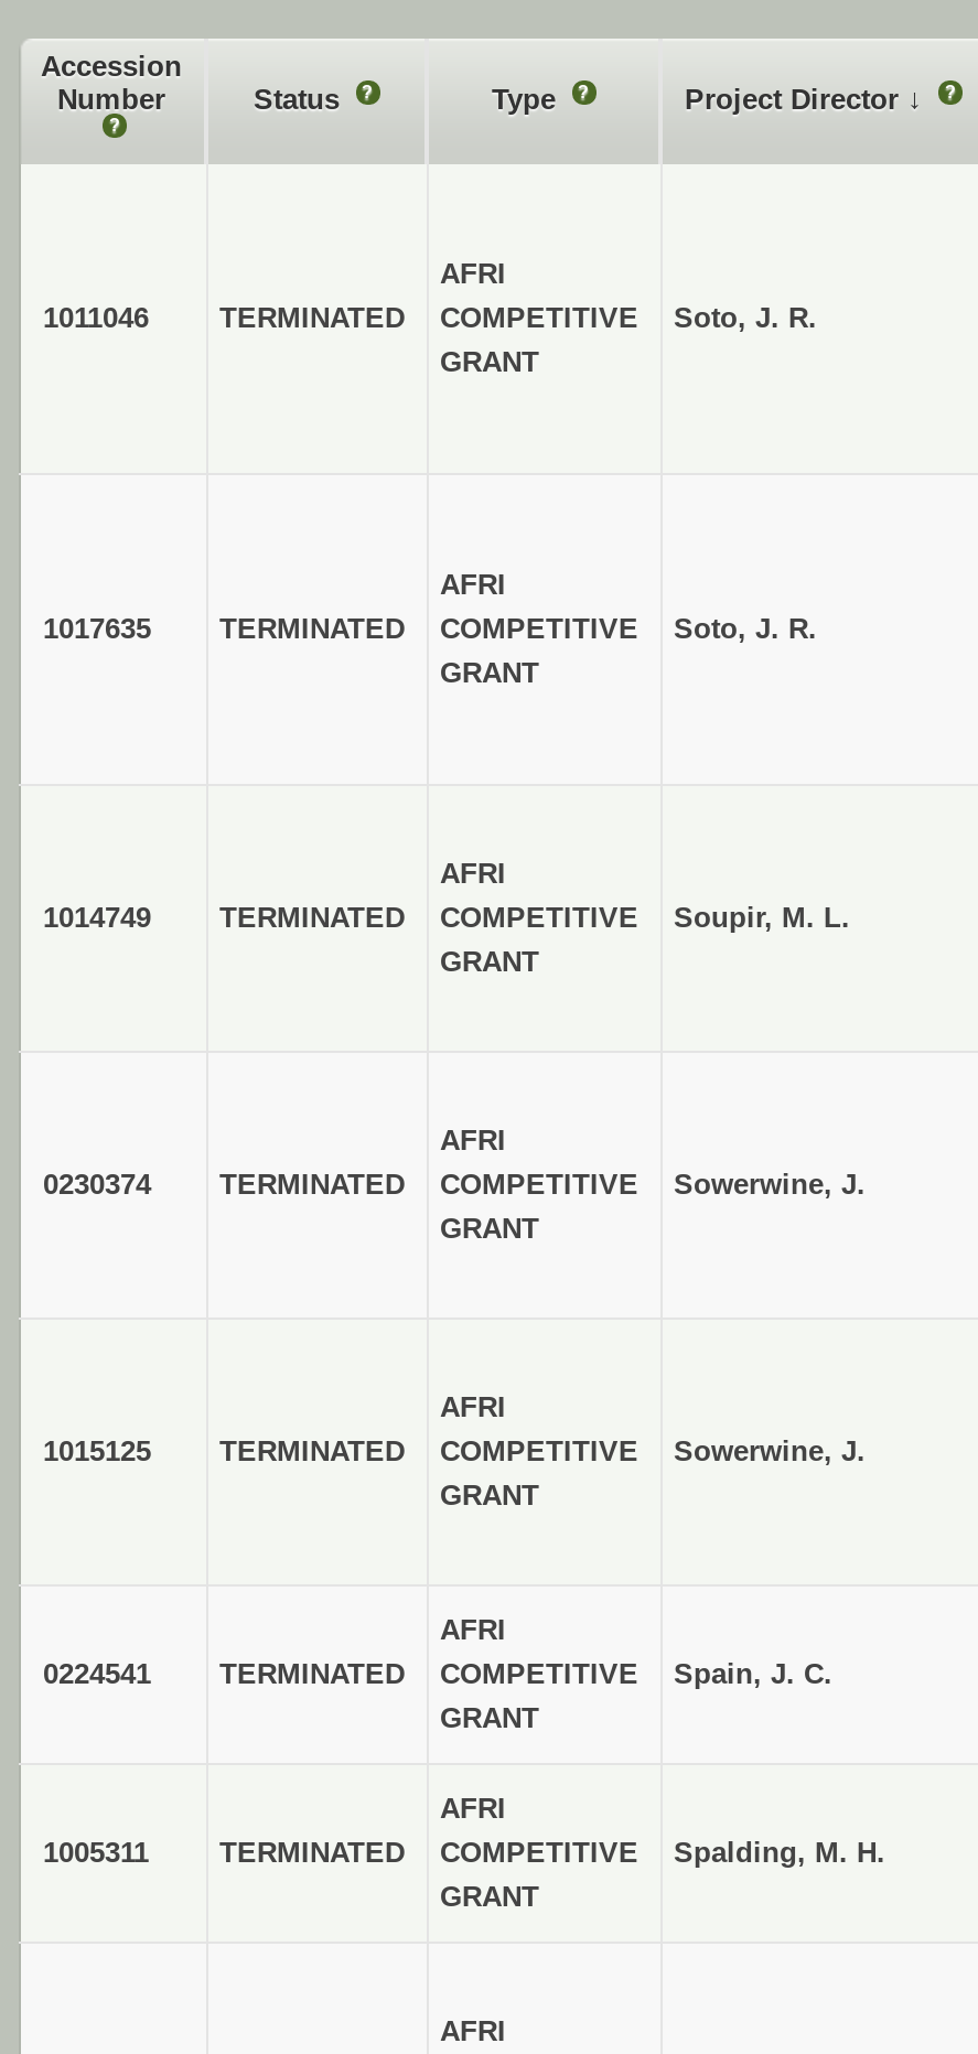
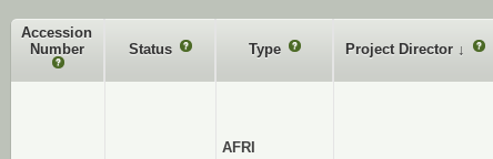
[440,256,638,378] AFRI | COMPETITIVE | GRANT -> none
[43,301,405,334] 1011046 | TERMINATED -> none
[674,301,817,334] Soto, J. R. -> none
[440,567,638,689] AFRI | COMPETITIVE | GRANT -> none
[43,611,405,645] 1017635 | TERMINATED -> none
[674,611,817,645] Soto, J. R. -> none
[440,856,638,977] AFRI | COMPETITIVE | GRANT -> none
[43,900,405,933] 1014749 | TERMINATED -> none
[674,900,850,933] Soupir, M. L. -> none
[440,1123,638,1244] AFRI | COMPETITIVE | GRANT -> none
[43,1167,405,1200] 0230374 | TERMINATED -> none
[674,1167,866,1200] Sowerwine, J. -> none
[440,1390,638,1511] AFRI | COMPETITIVE | GRANT -> none
[43,1434,405,1467] 1015125 | TERMINATED -> none
[674,1434,866,1467] Sowerwine, J. -> none
[440,1613,638,1734] AFRI | COMPETITIVE | GRANT -> none
[43,1657,405,1690] 0224541 | TERMINATED -> none
[674,1657,832,1690] Spain, J. C. -> none
[440,1791,638,1912] AFRI | COMPETITIVE | GRANT -> none
[43,1835,405,1868] 1005311 | TERMINATED -> none
[674,1835,885,1868] Spalding, M. H. -> none

